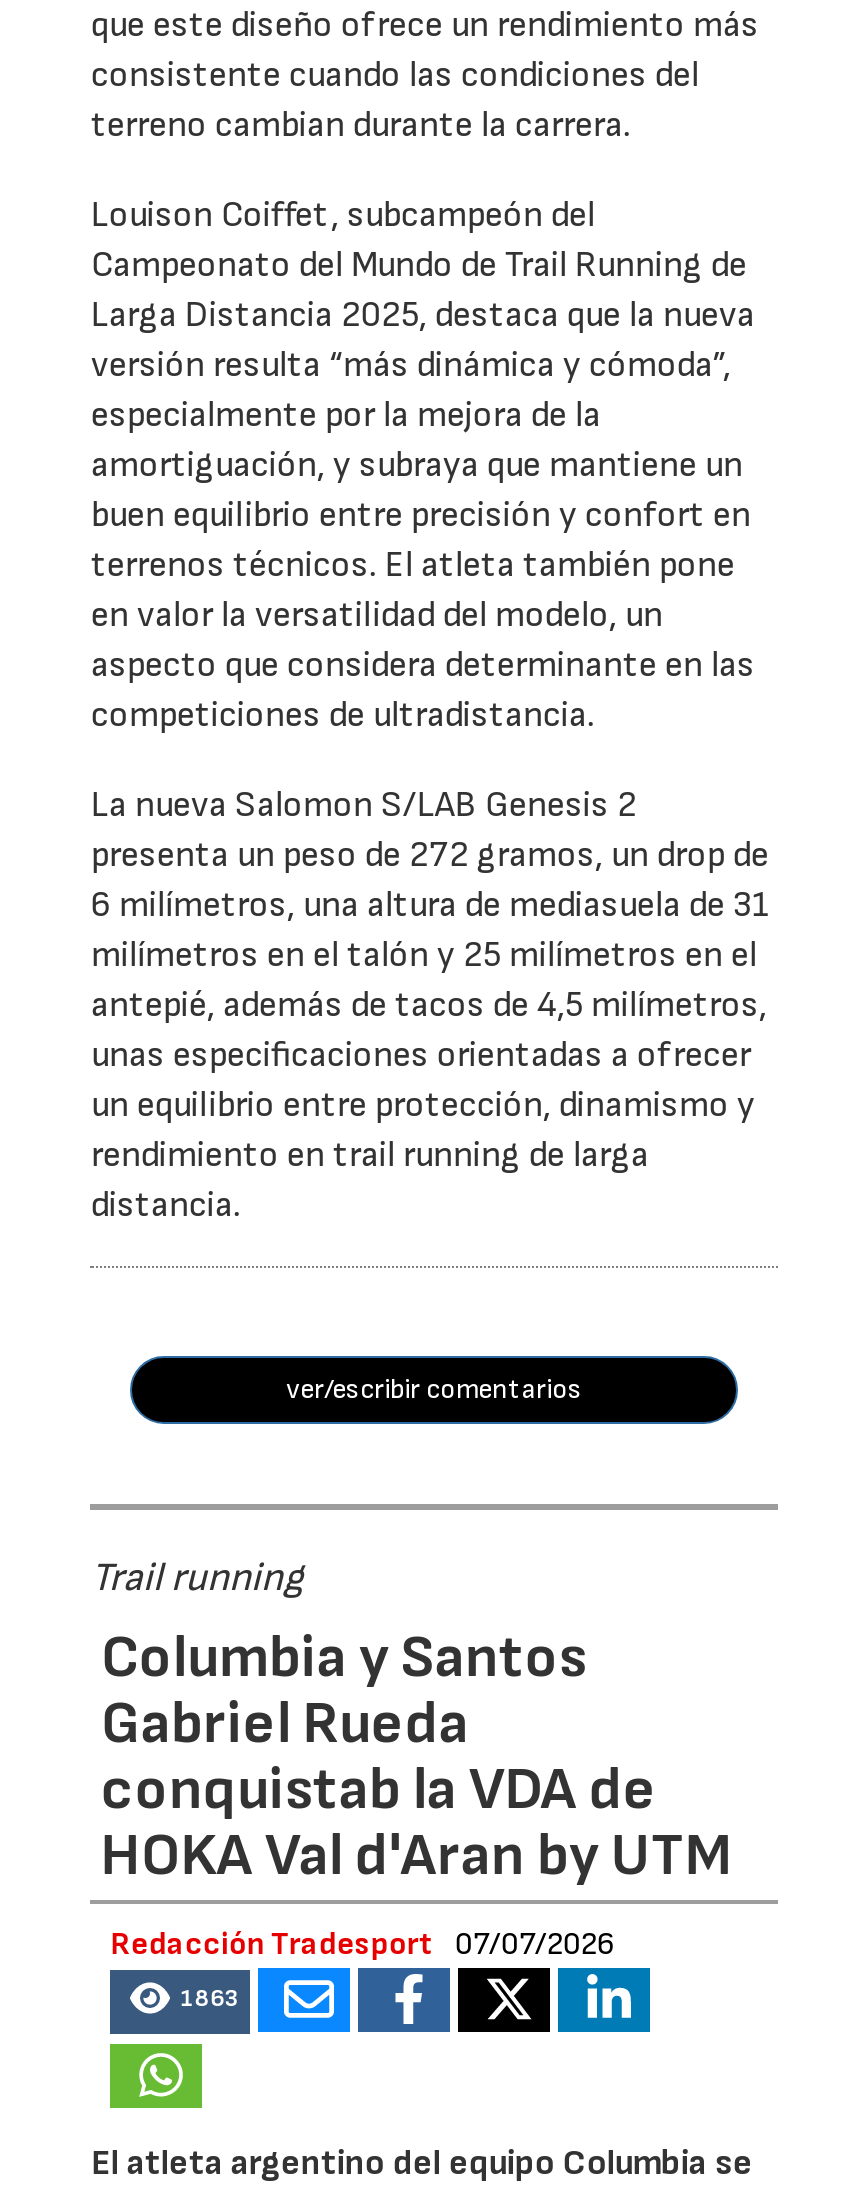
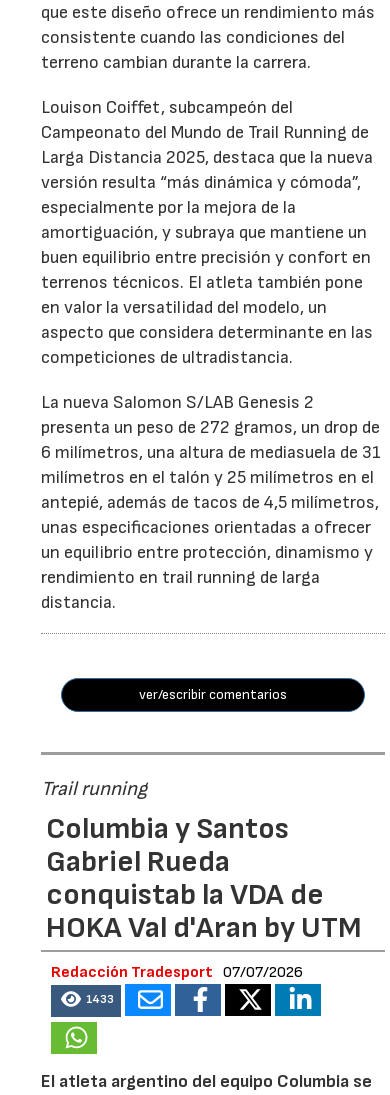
[181,1983,239,2013] 1863 -> [86,992,114,1007] 1433

